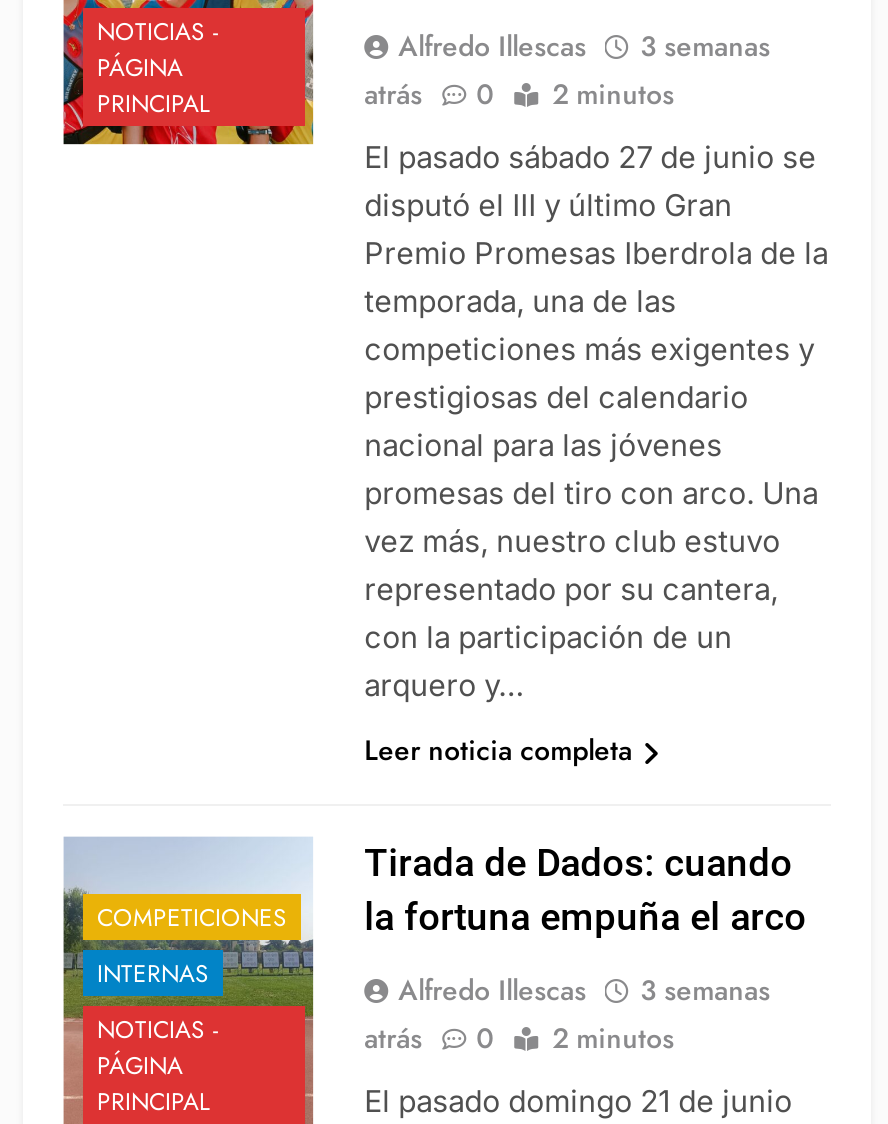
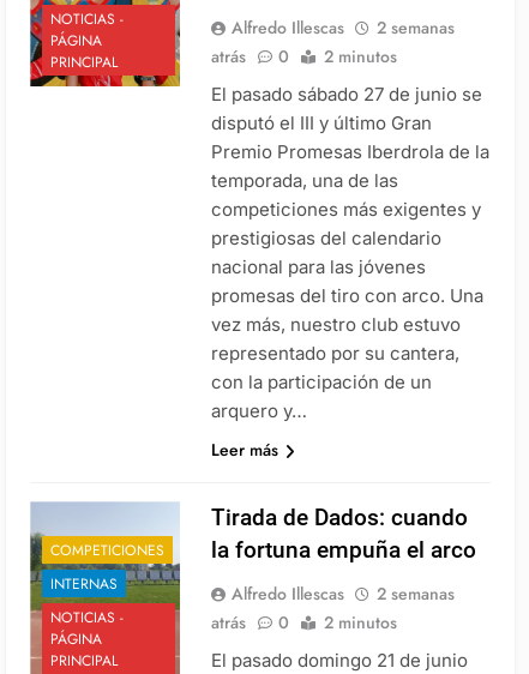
[398,26,770,66] Alfredo Illescas 3 semanas -> [231,16,454,40] Alfredo Illescas 2 semanas
[364,730,632,770] Leer noticia completa -> [211,438,278,462] Leer más
[398,970,770,1010] Alfredo Illescas 3 semanas -> [231,582,454,606] Alfredo Illescas 2 semanas

